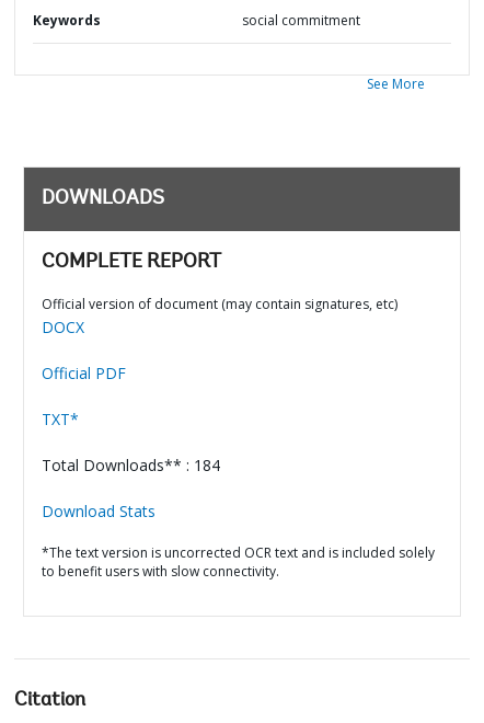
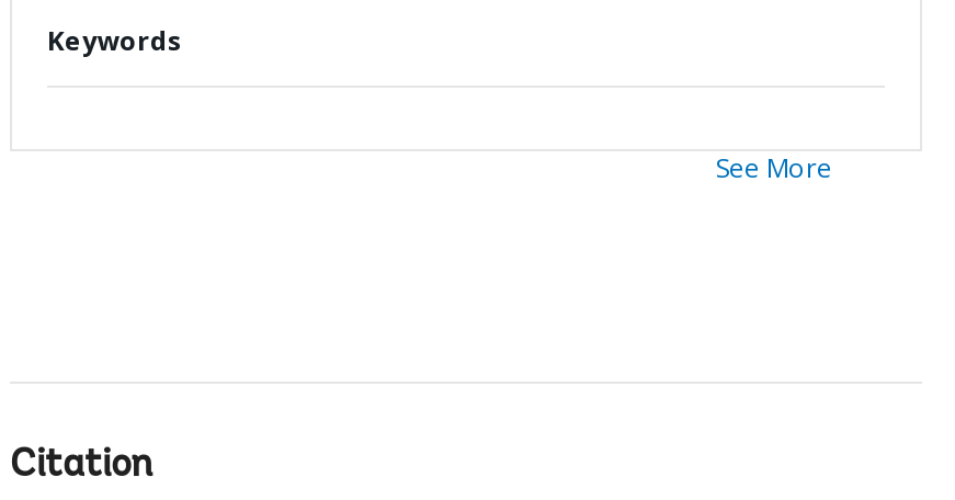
[242,11,360,30] social commitment -> none
[42,190,435,581] DOWNLOADS | COMPLETE REPORT | Official version of document (may contain signatures, etc) | DOCX | Official PDF | TXT* | Total Downloads** : 184 | Download Stats | *The text version is uncorrected OCR text and is included solely | to benefit users with slow connectivity. -> none

